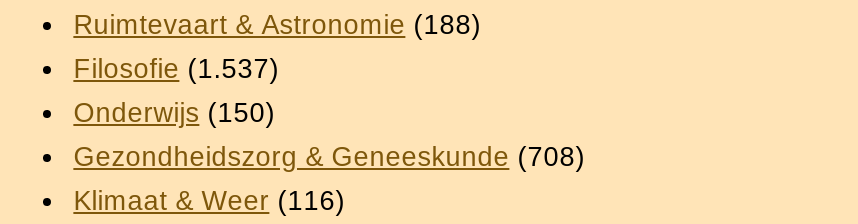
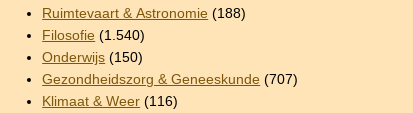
[73,53,279,83] Filosofie (1.537) -> [42,28,145,43] Filosofie (1.540)
[73,141,585,171] Gezondheidszorg & Geneeskunde (708) -> [42,72,298,87] Gezondheidszorg & Geneeskunde (707)

